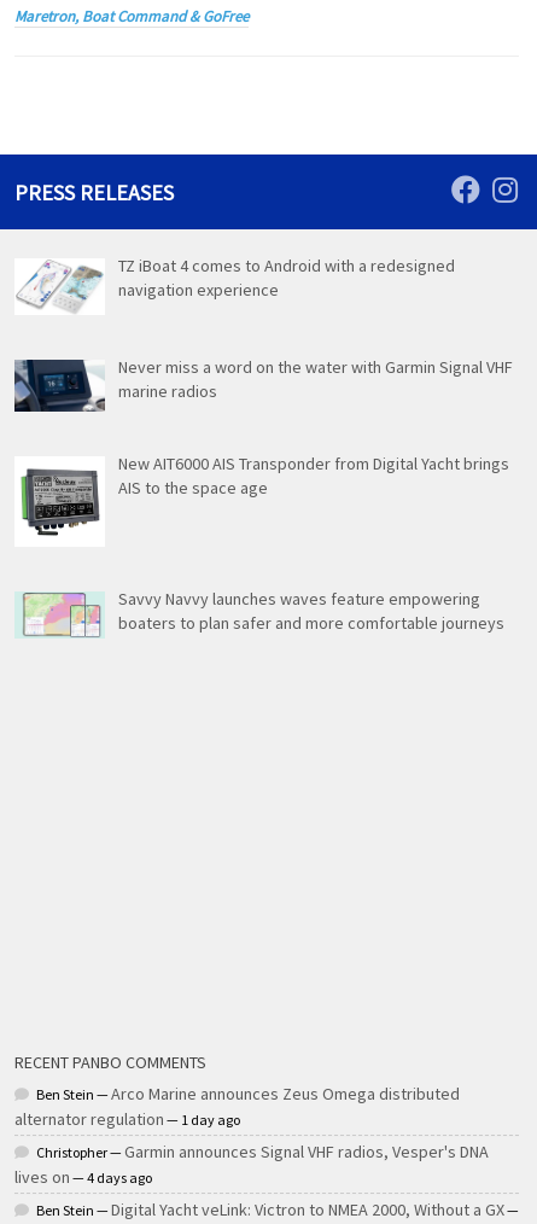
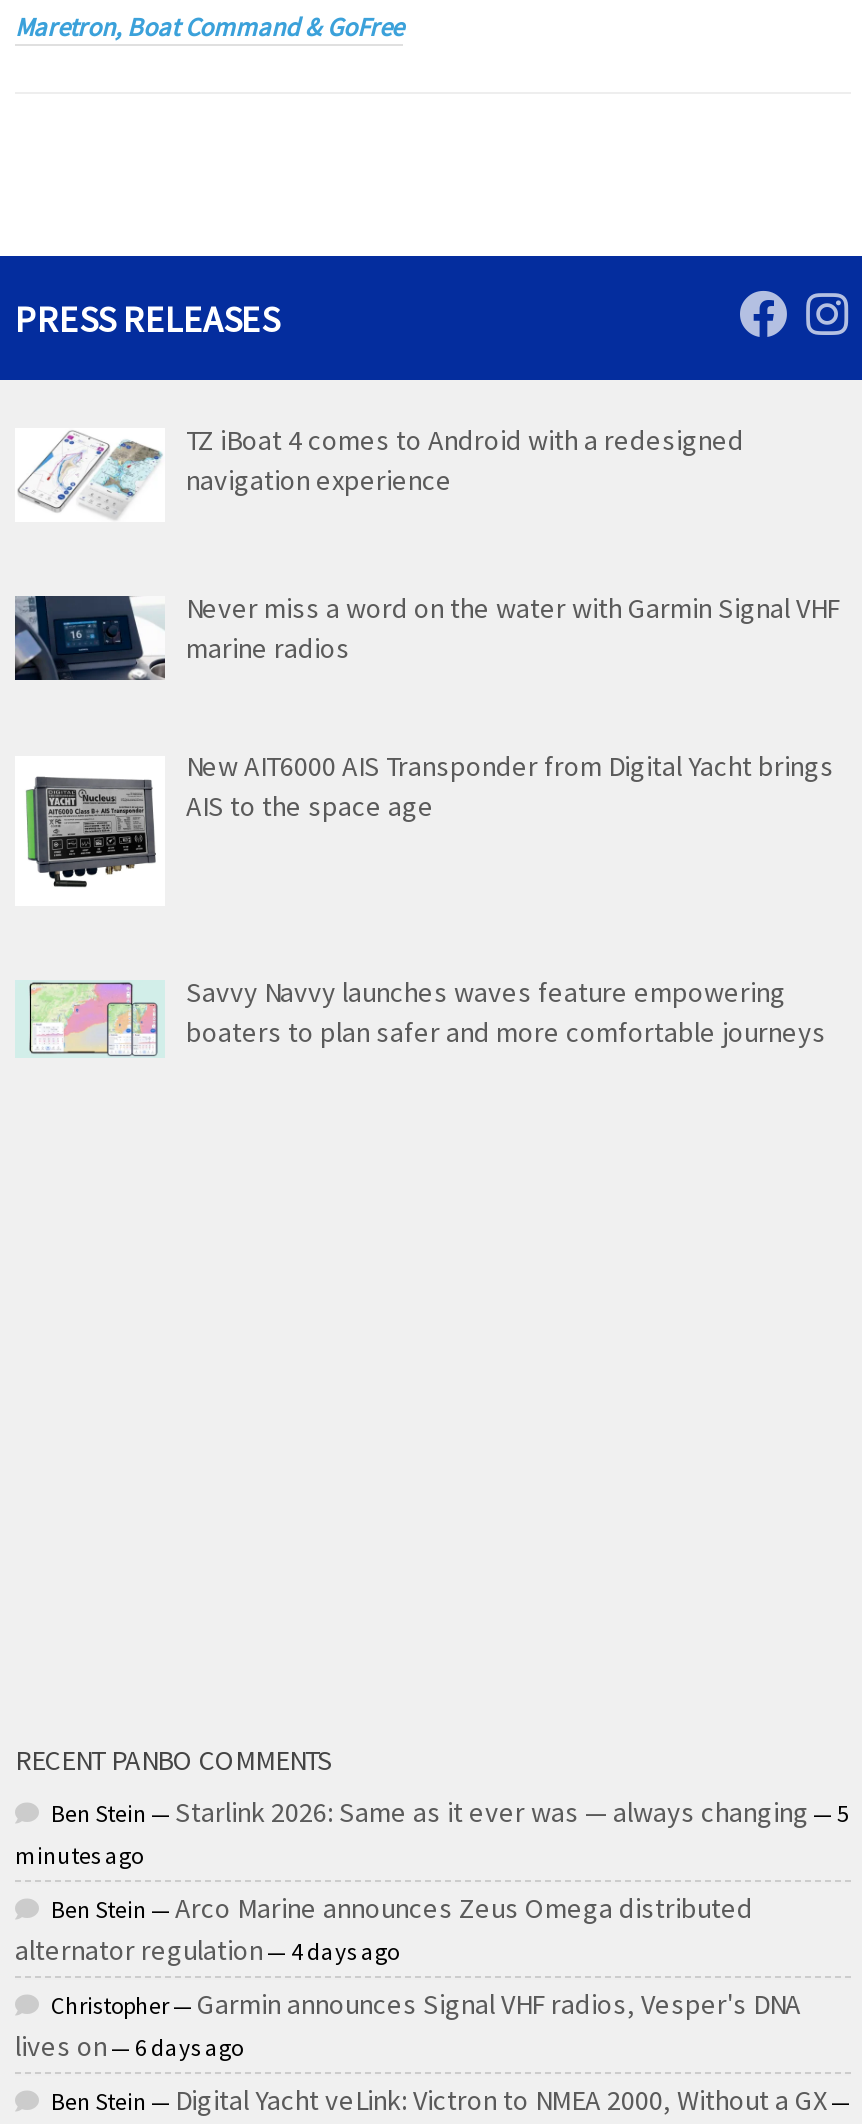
none -> [15,1794,849,1870] Ben Stein — Starlink 2026: Same as it ever was — always changing — 5 | minutes ago
[14,1108,240,1130] alternator regulation— 1 day ago -> [15,1932,399,1968] alternator regulation— 4 days ago
[14,1166,152,1188] lives on— 4 days ago -> [15,2028,243,2064] lives on— 6 days ago

